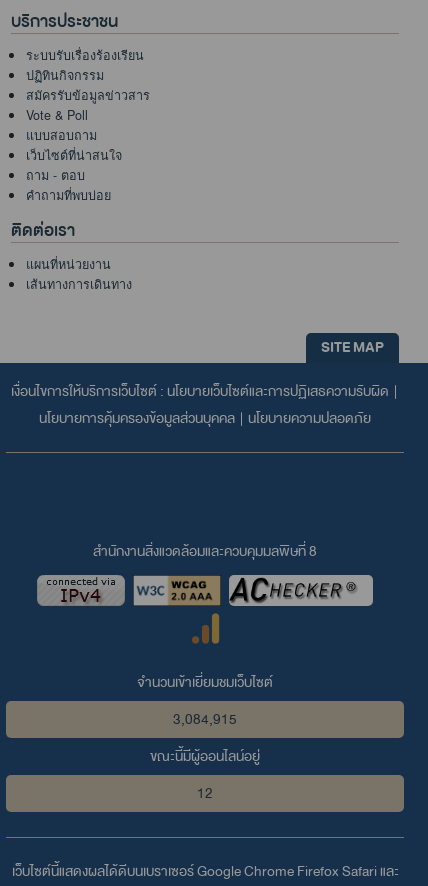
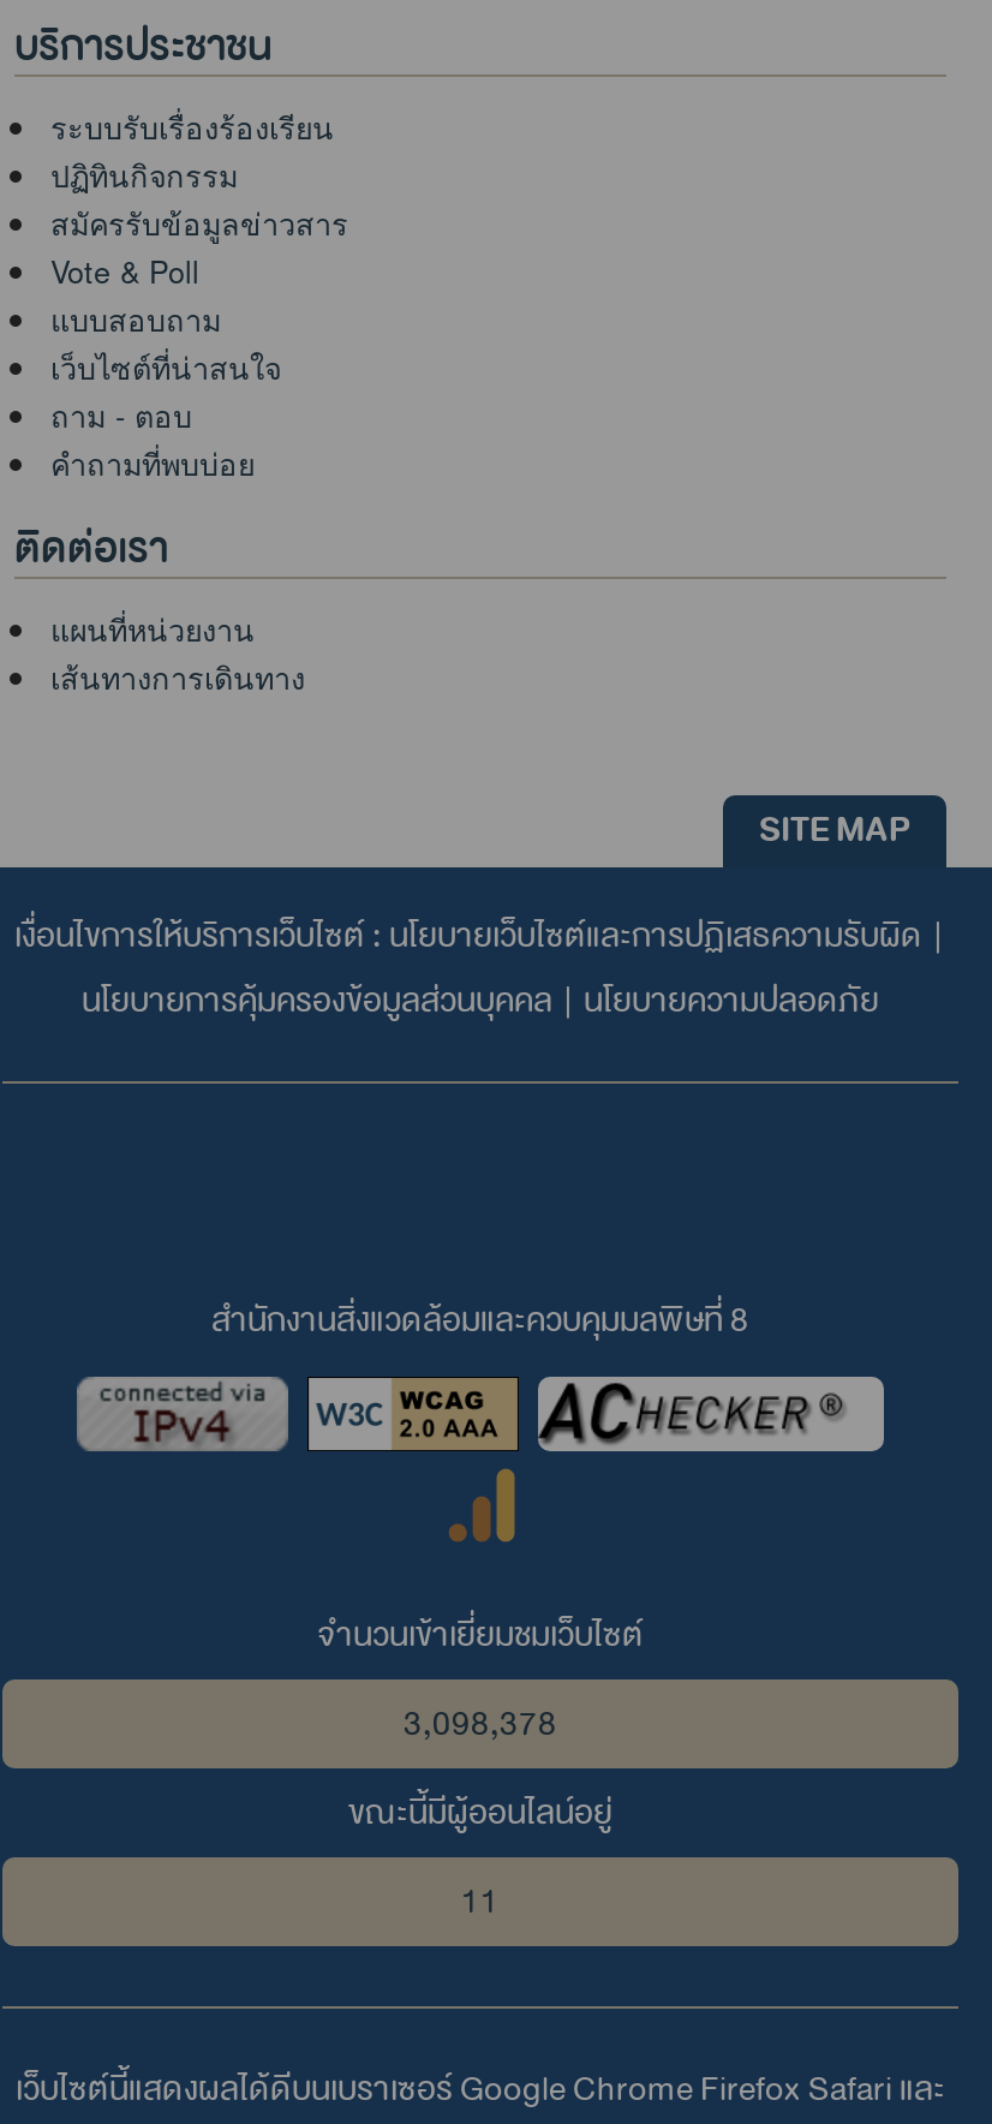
[173,708,237,731] 3,084,915 -> [404,1697,557,1753] 3,098,378
[197,782,213,805] 12 -> [461,1875,500,1930] 11

